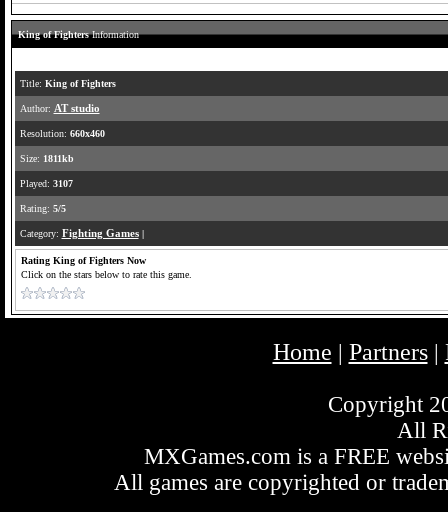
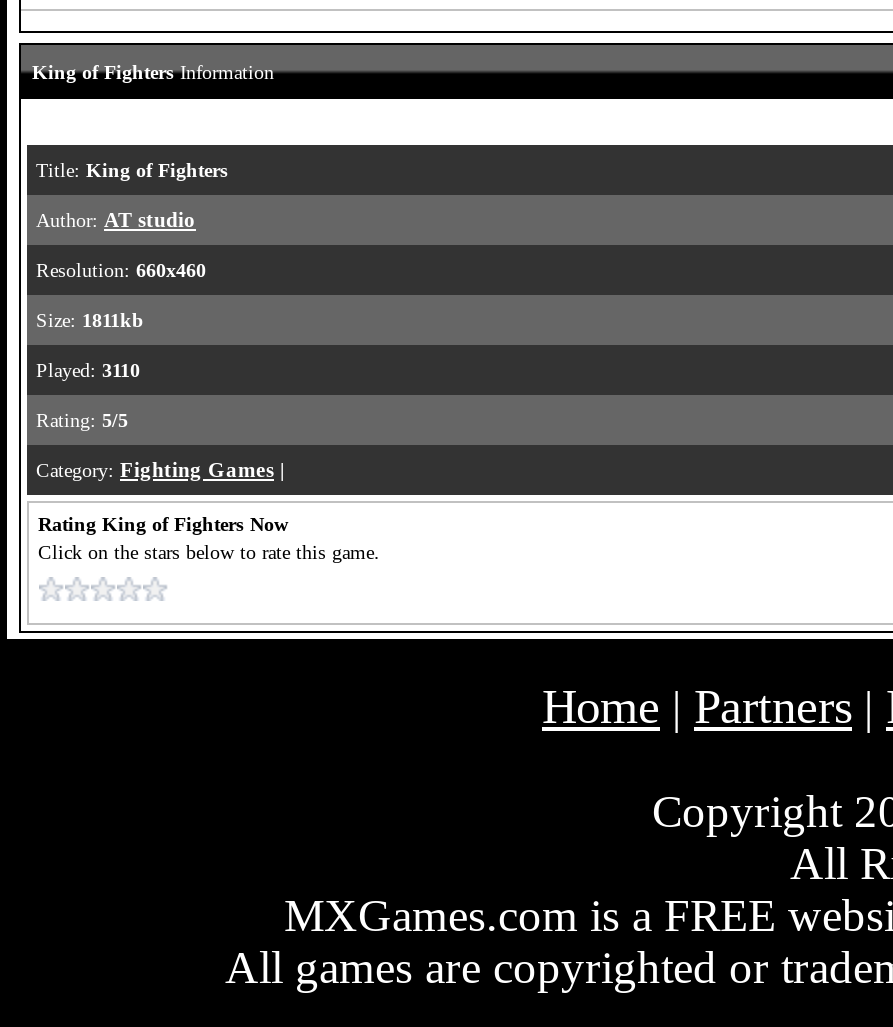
[19,178,72,189] Played: 3107 -> [36,359,140,381] Played: 3110

